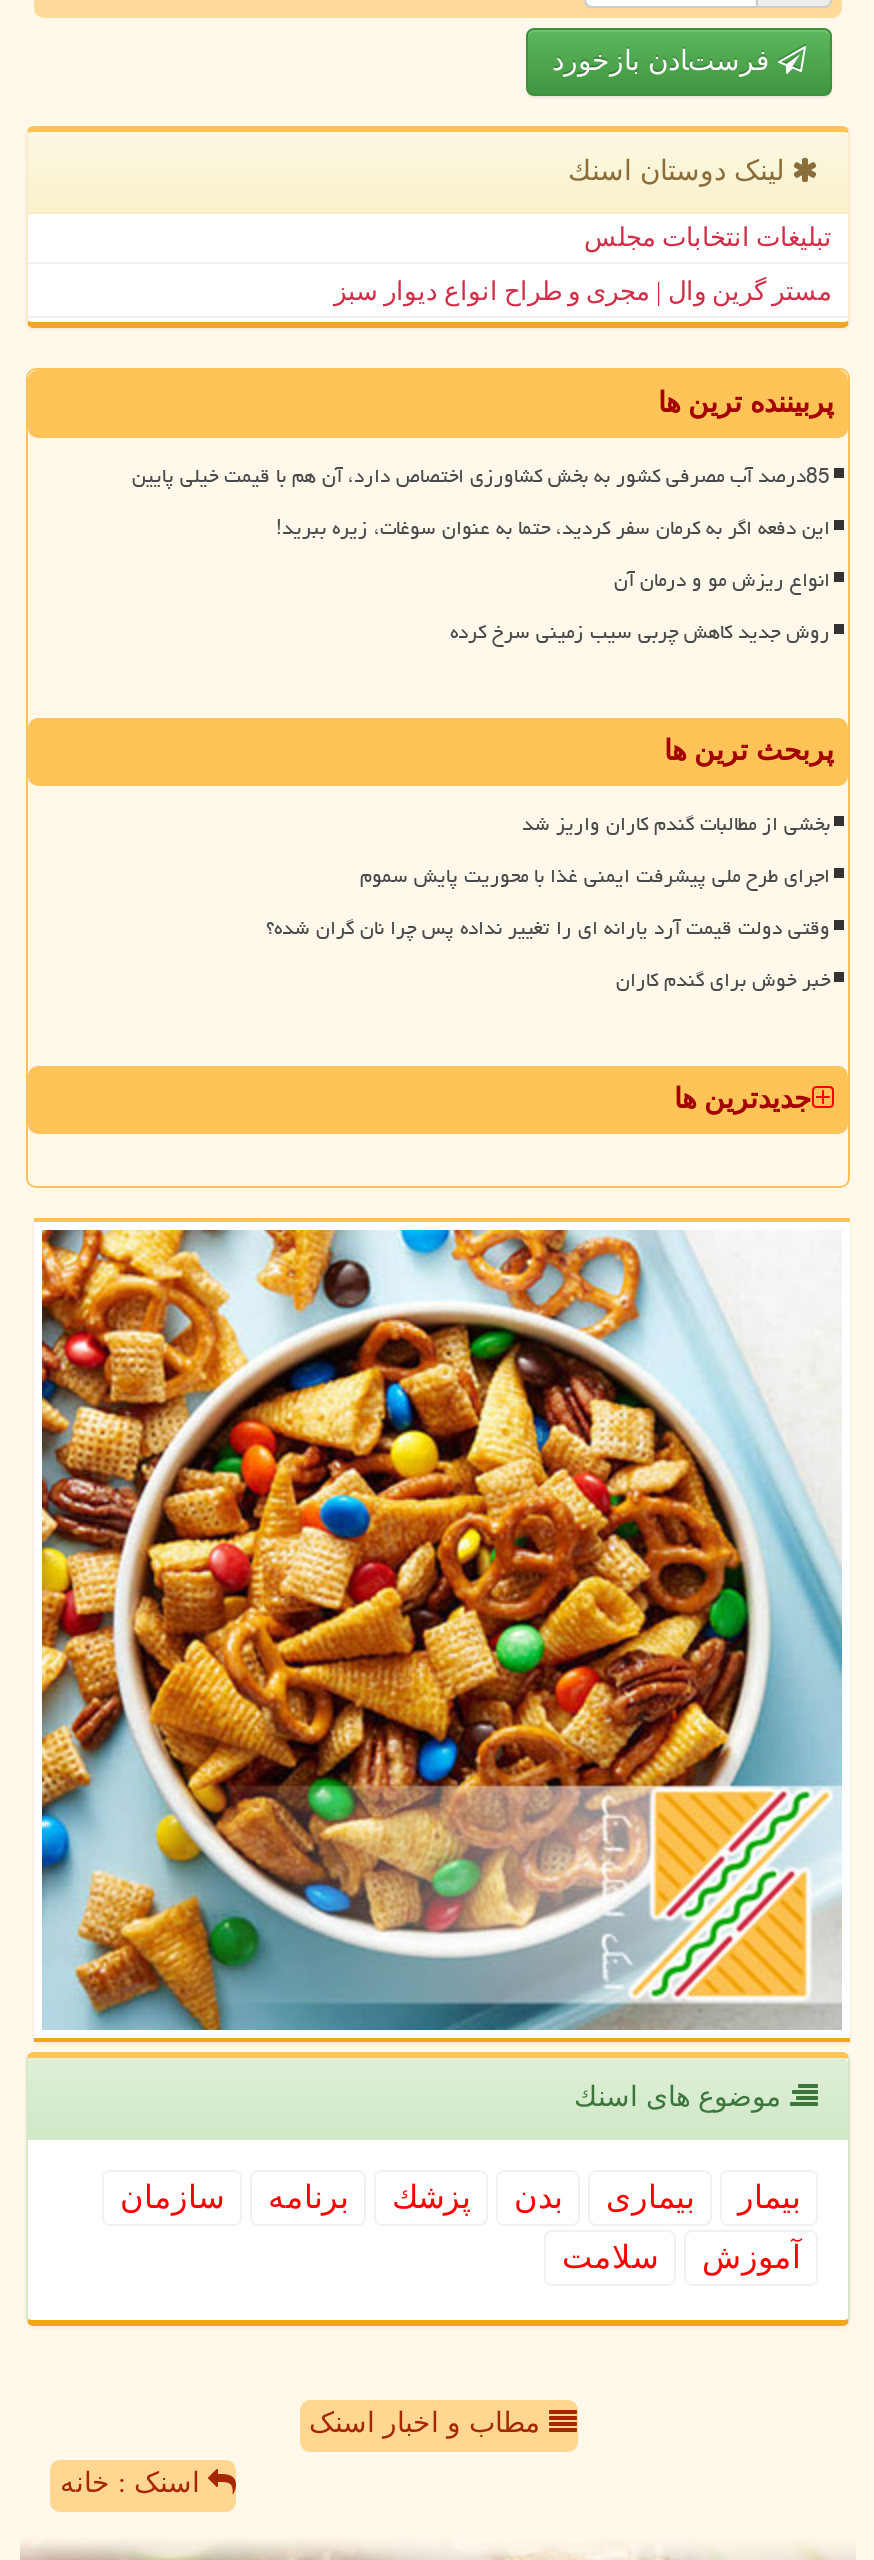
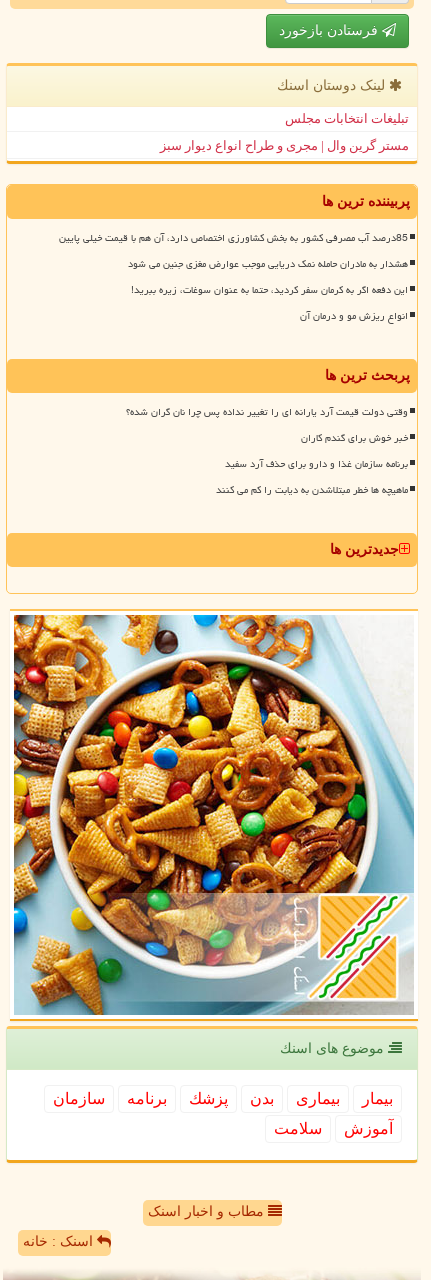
none -> [128,254,408,274] هشدار به مادران حامله نمک دریایی موجب عوارض مغزی جنین می شود
moved [276,508,830,600] -> [131,280,408,326]: این دفعه اگر به کرمان سفر کردید، حتما به عنوان سوغات، زیره ببرید! | انواع ریزش مو و درمان آن
[450,612,830,652] روش جدید کاهش چربی سیب زمینی سرخ کرده -> none
[360,804,830,896] بخشی از مطالبات گندم کاران واریز شد | اجرای طرح ملی پیشرفت ایمنی غذا با محوریت پایش سموم -> none
moved [266,908,830,1000] -> [126,402,408,448]: وقتی دولت قیمت آرد یارانه ای را تغییر نداده پس چرا نان گران شده؟ | خبر خوش برای گندم کاران
none -> [216,454,408,500] برنامه سازمان غذا و دارو برای حذف آرد سفید | ماهیچه ها خطر مبتلاشدن به دیابت را کم می کنند

